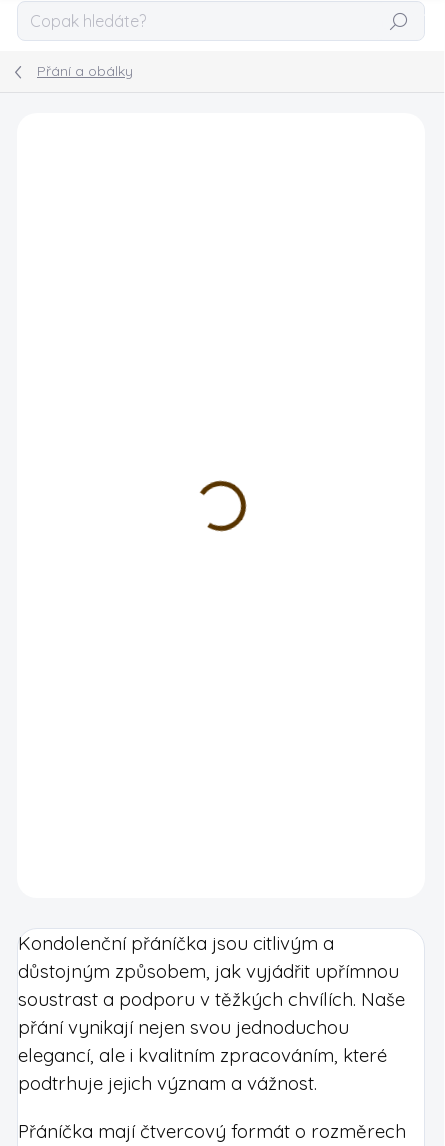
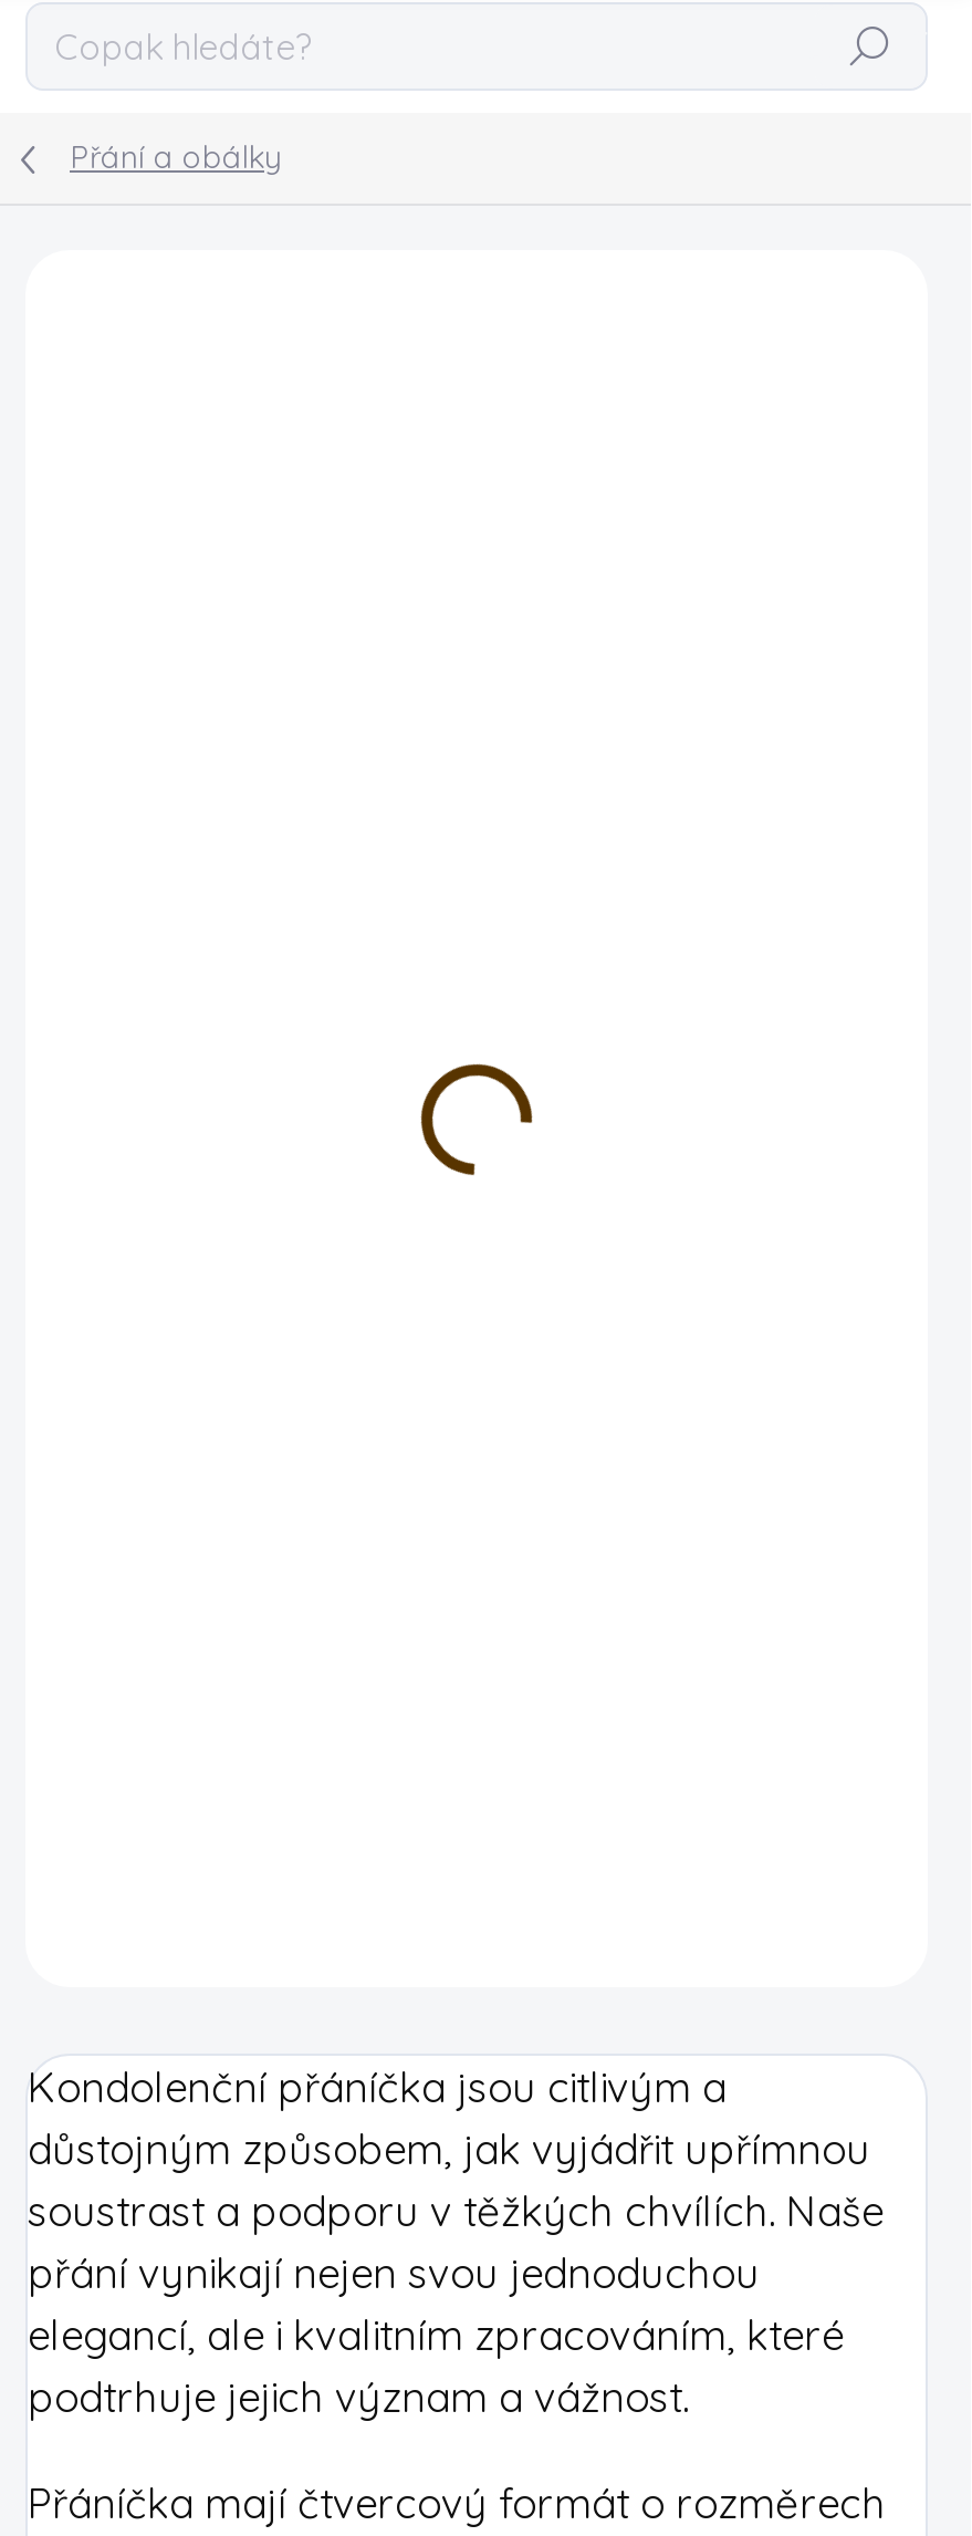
[195,483,247,533] [image] -> [417,1069,532,1177] [image]

